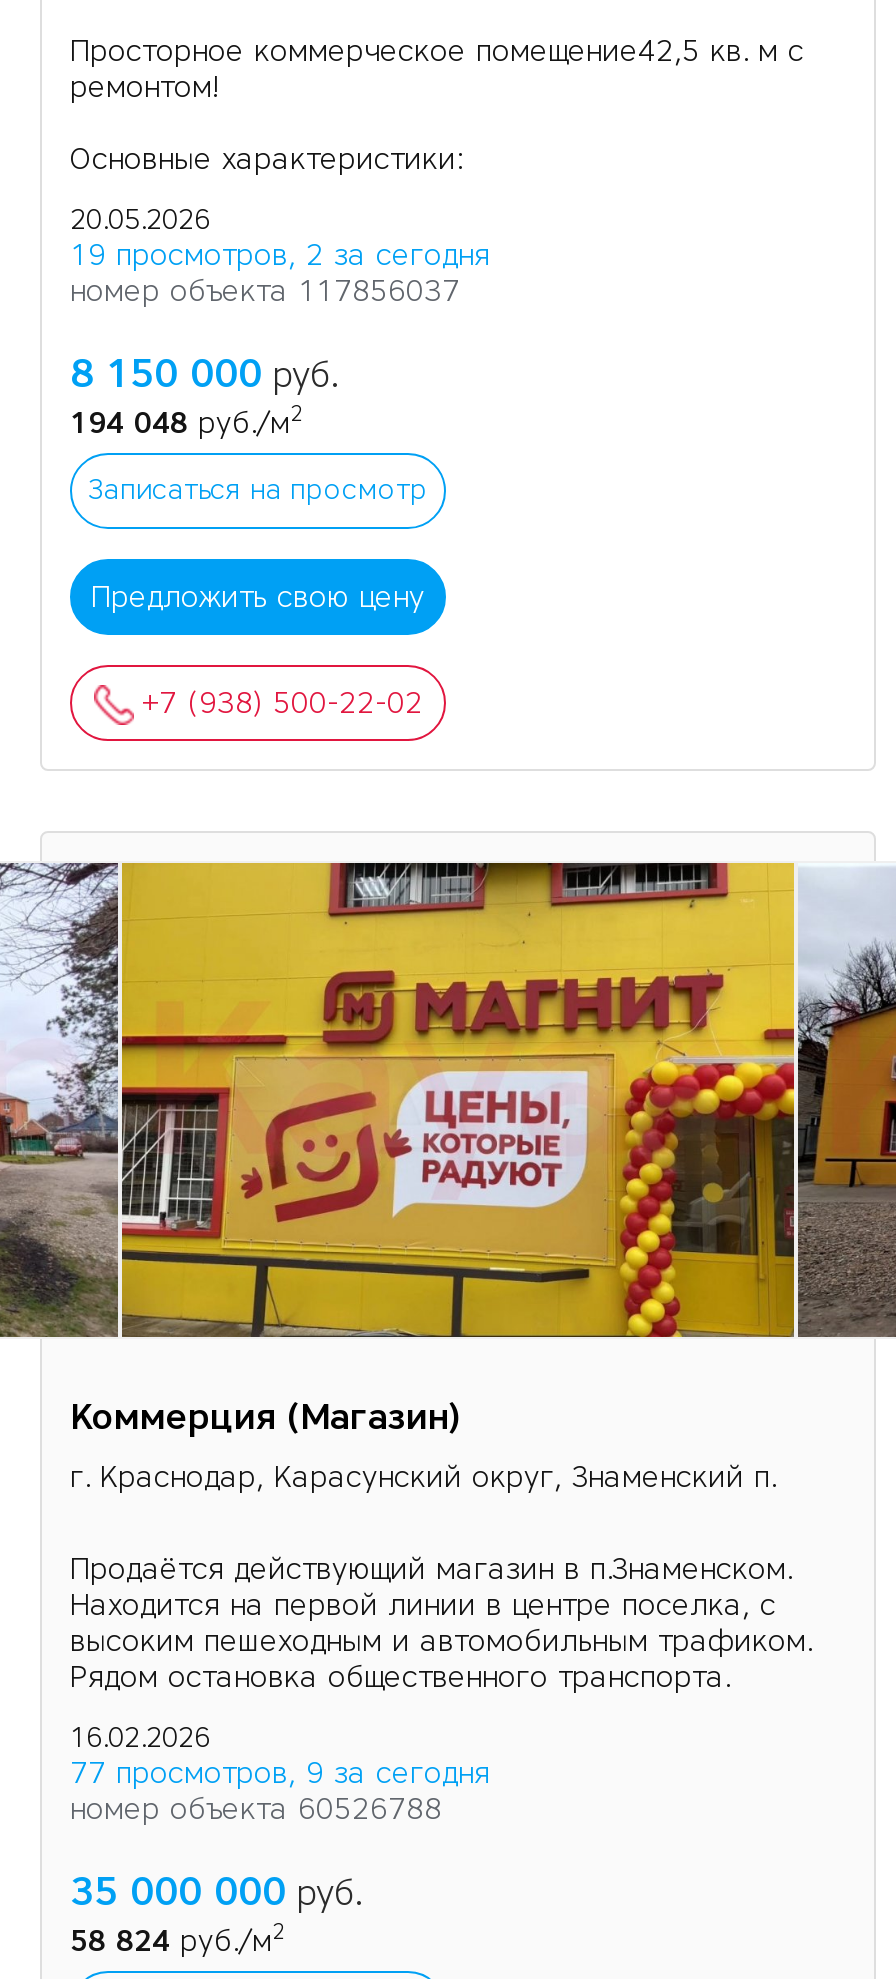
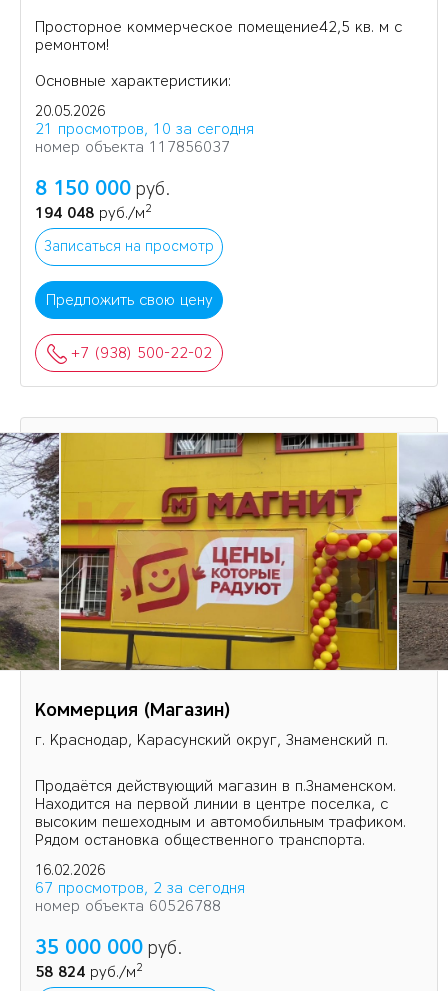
[70,236,490,272] 19 просмотров, 2 за сегодня -> [35,119,254,137] 21 просмотров, 10 за сегодня
[70,1755,490,1791] 77 просмотров, 9 за сегодня -> [35,879,245,897] 67 просмотров, 2 за сегодня

